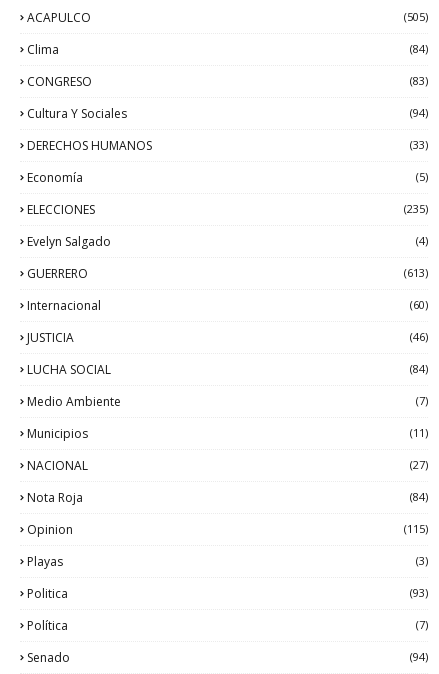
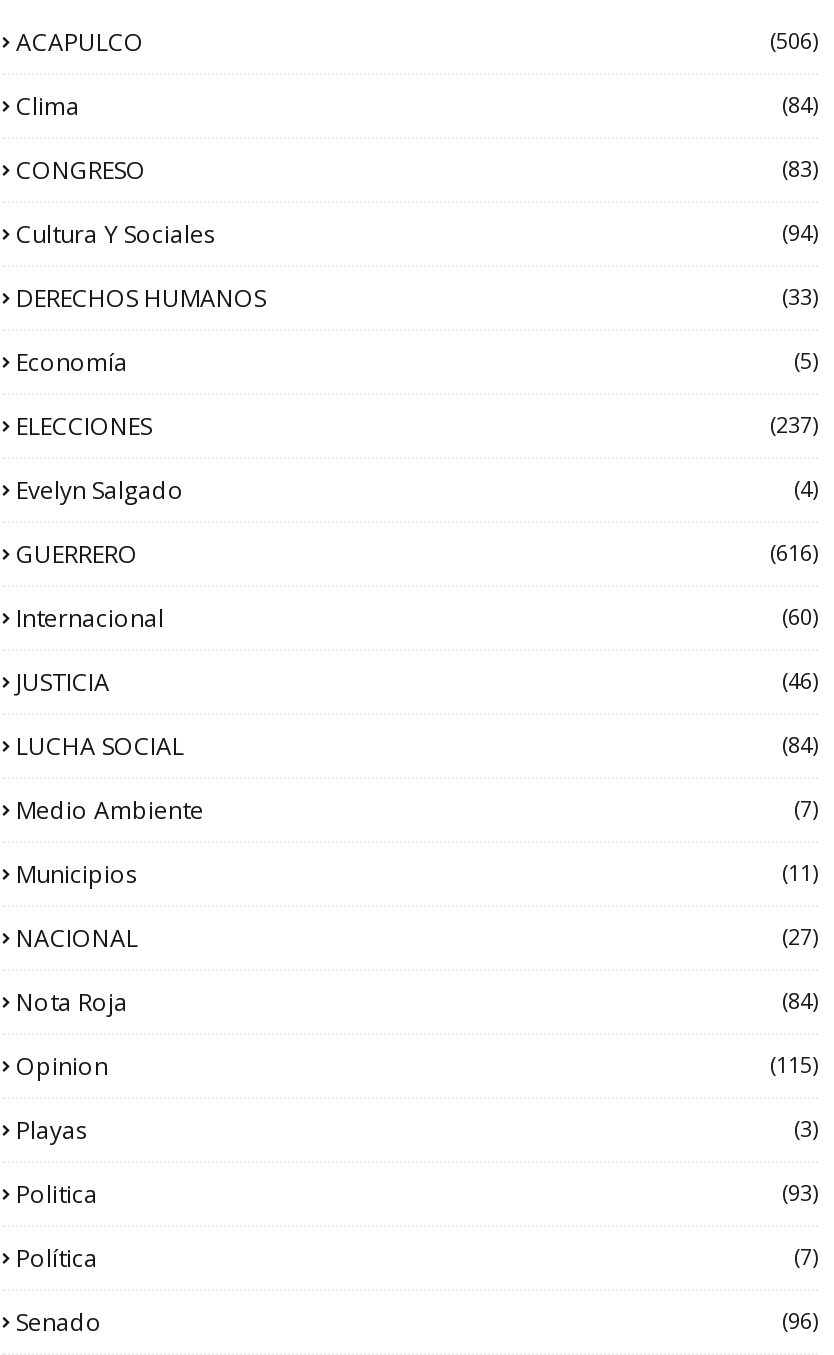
[404,8,428,23] (505) -> [770,24,818,54] (506)
[404,200,428,215] (235) -> [770,408,818,438] (237)
[404,264,428,279] (613) -> [770,536,818,566] (616)
[410,648,428,663] (94) -> [782,1304,818,1334] (96)

